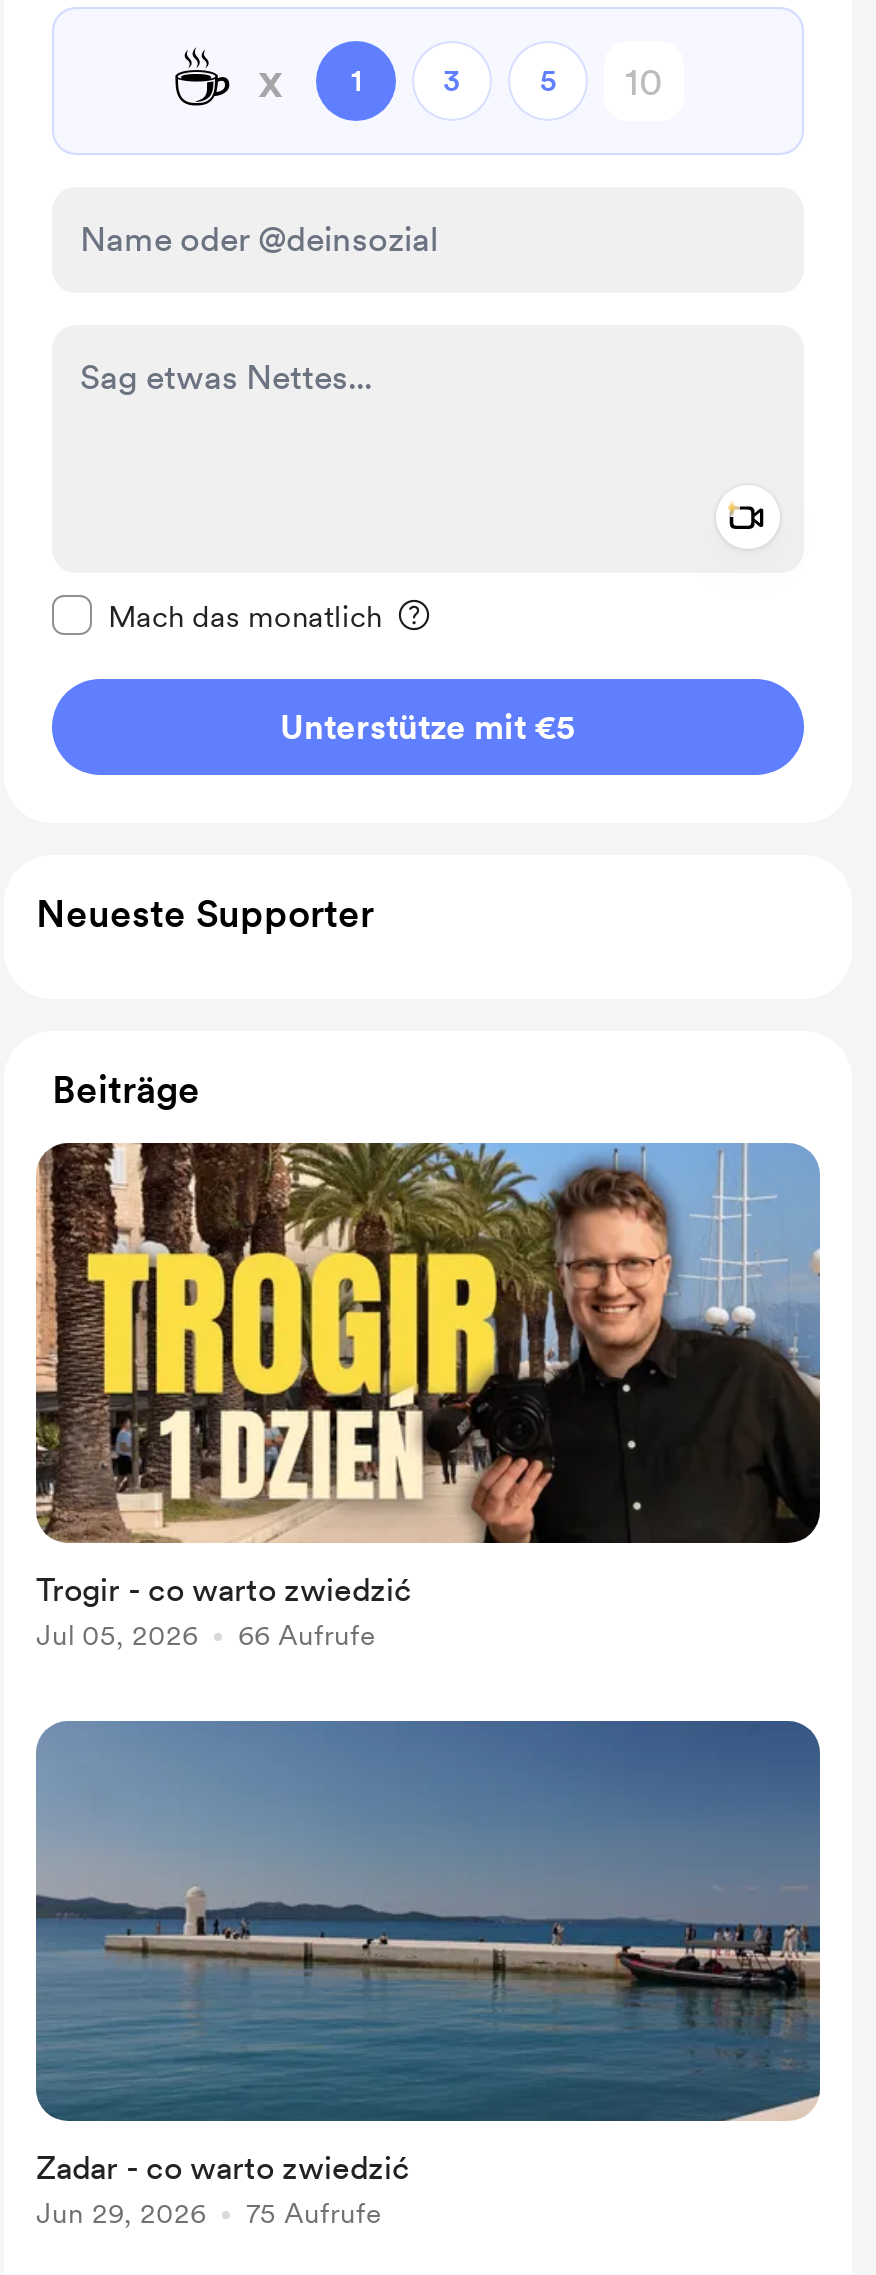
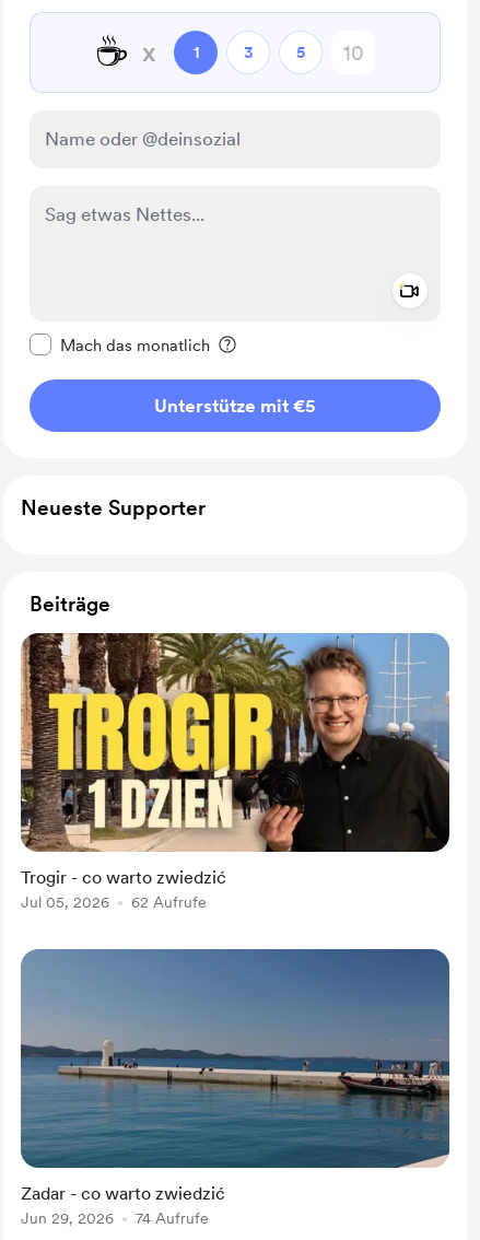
[36,1619,376,1651] Jul 05, 2026 66 Aufrufe -> [21,893,207,911] Jul 05, 2026 62 Aufrufe
[36,2197,382,2229] Jun 29, 2026 75 Aufrufe -> [21,1209,209,1227] Jun 29, 2026 74 Aufrufe

